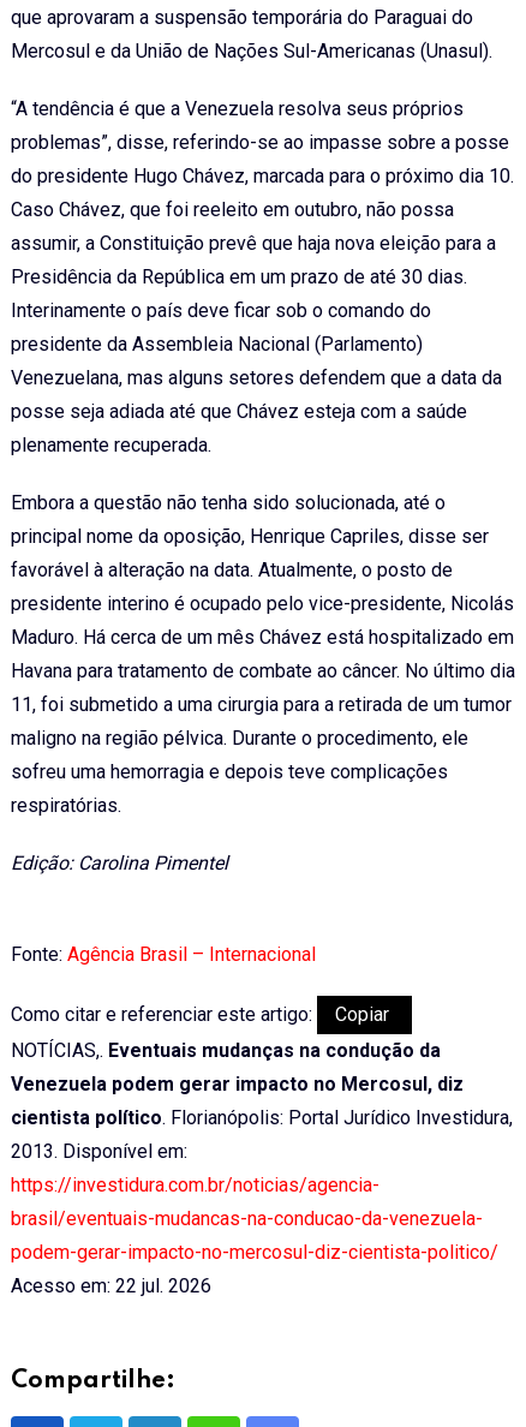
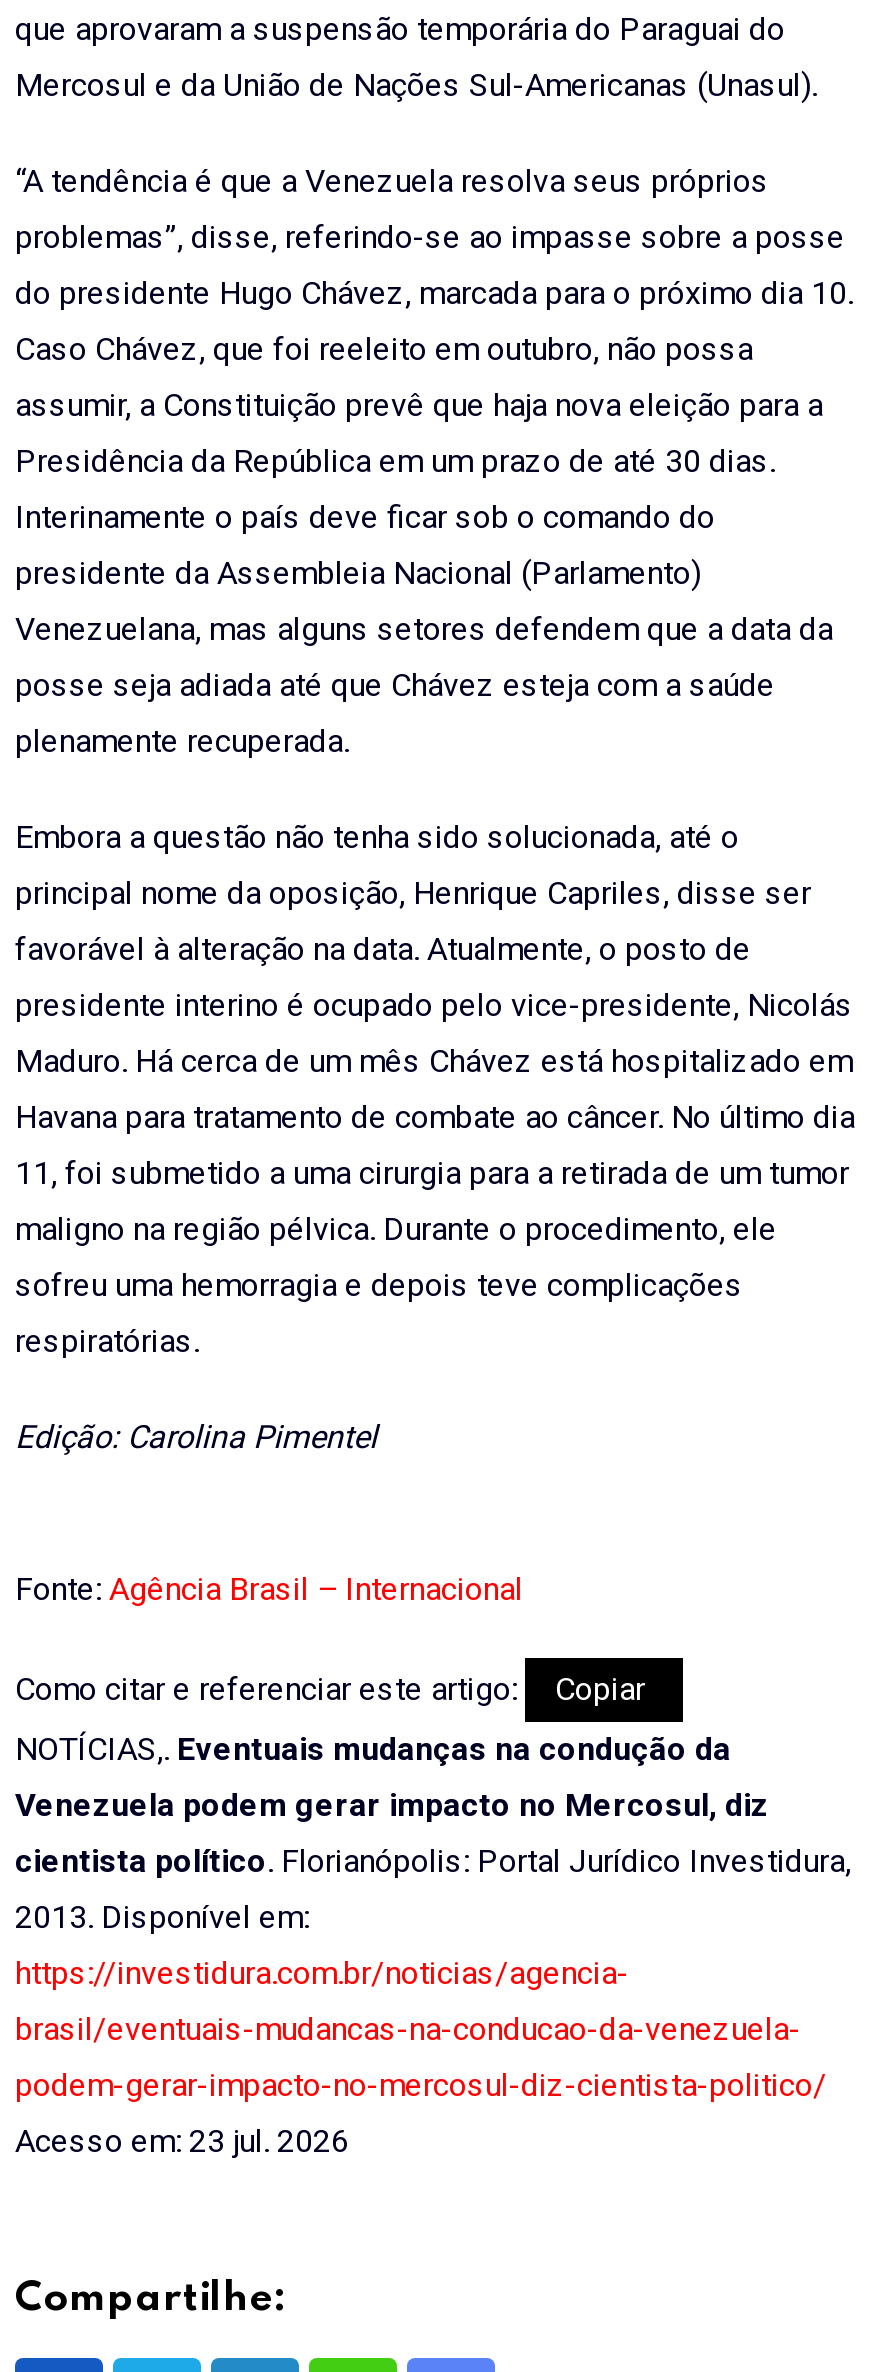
[11,1275,211,1298] Acesso em: 22 jul. 2026 -> [15,2123,349,2161] Acesso em: 23 jul. 2026

